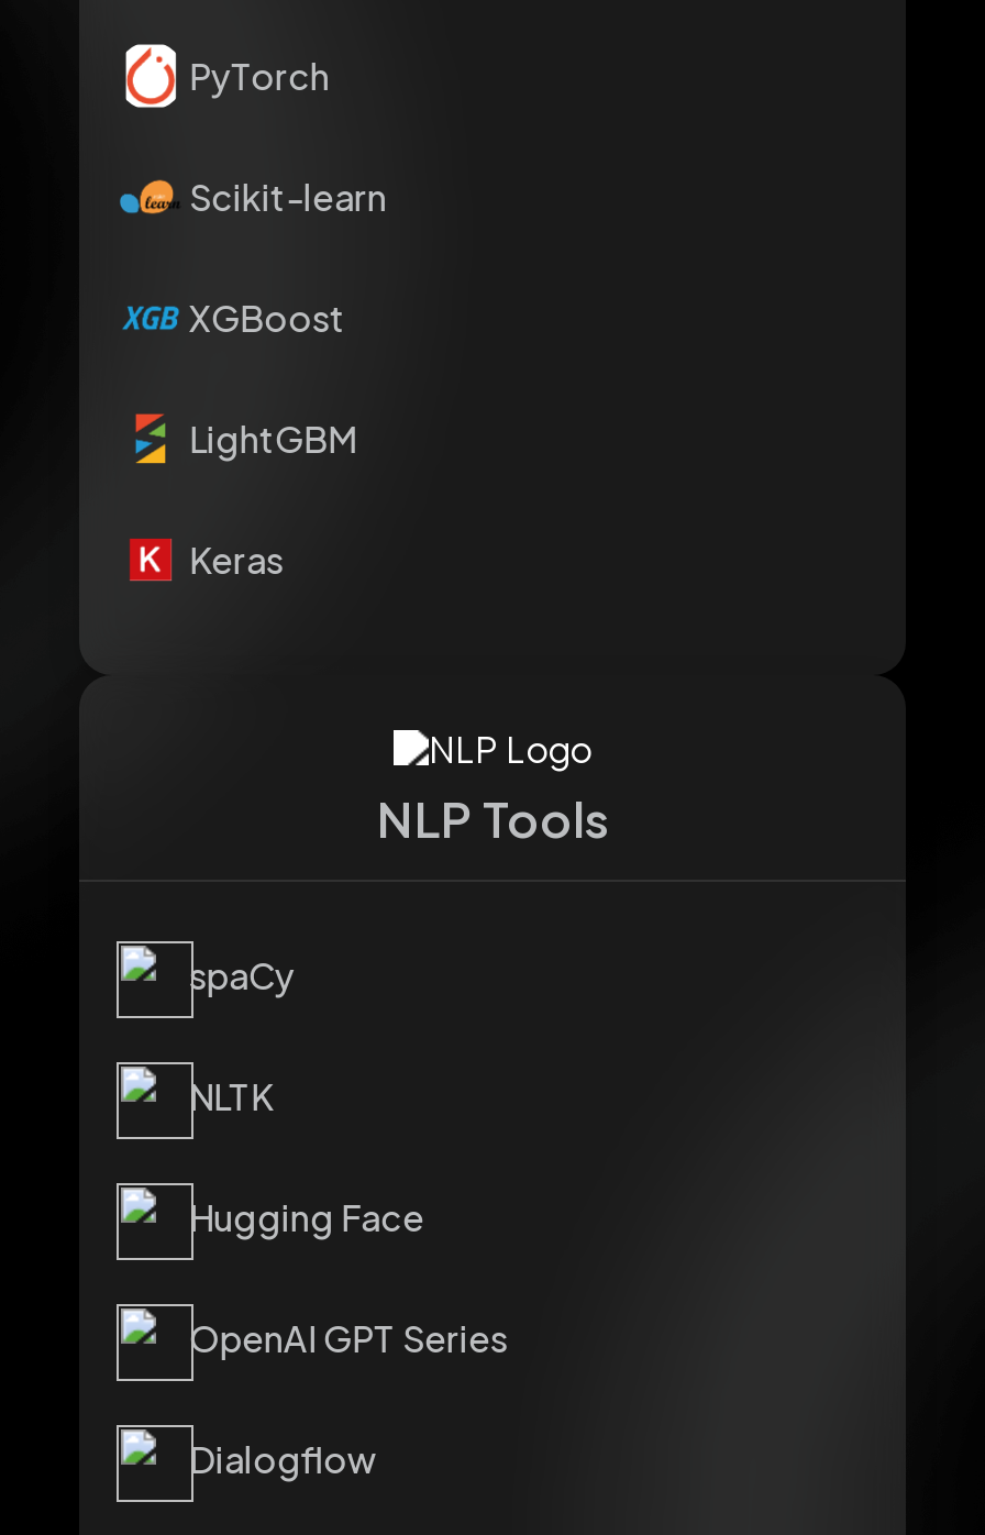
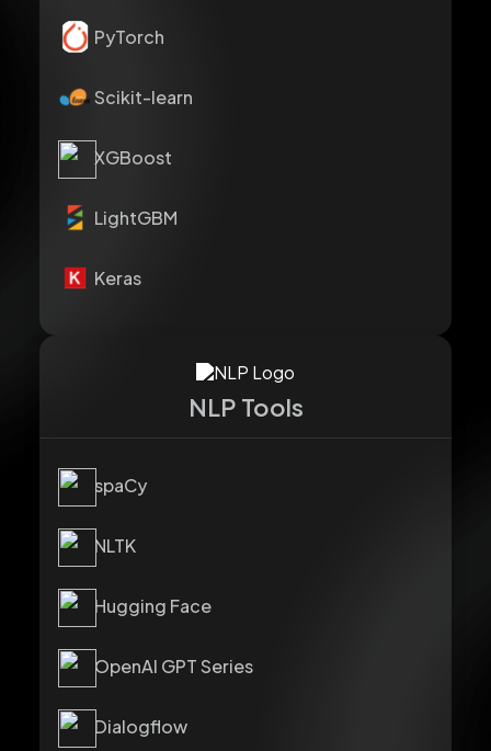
[117,284,193,361] [image] -> [57,139,98,180] [image]

